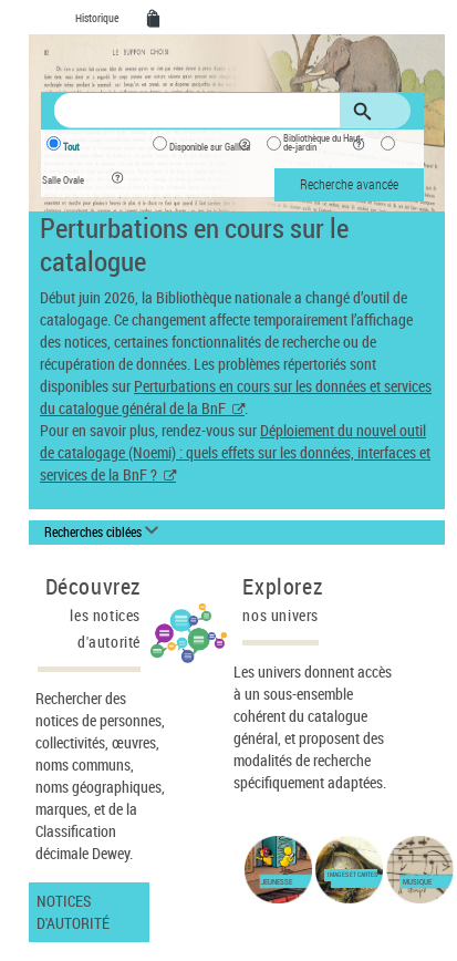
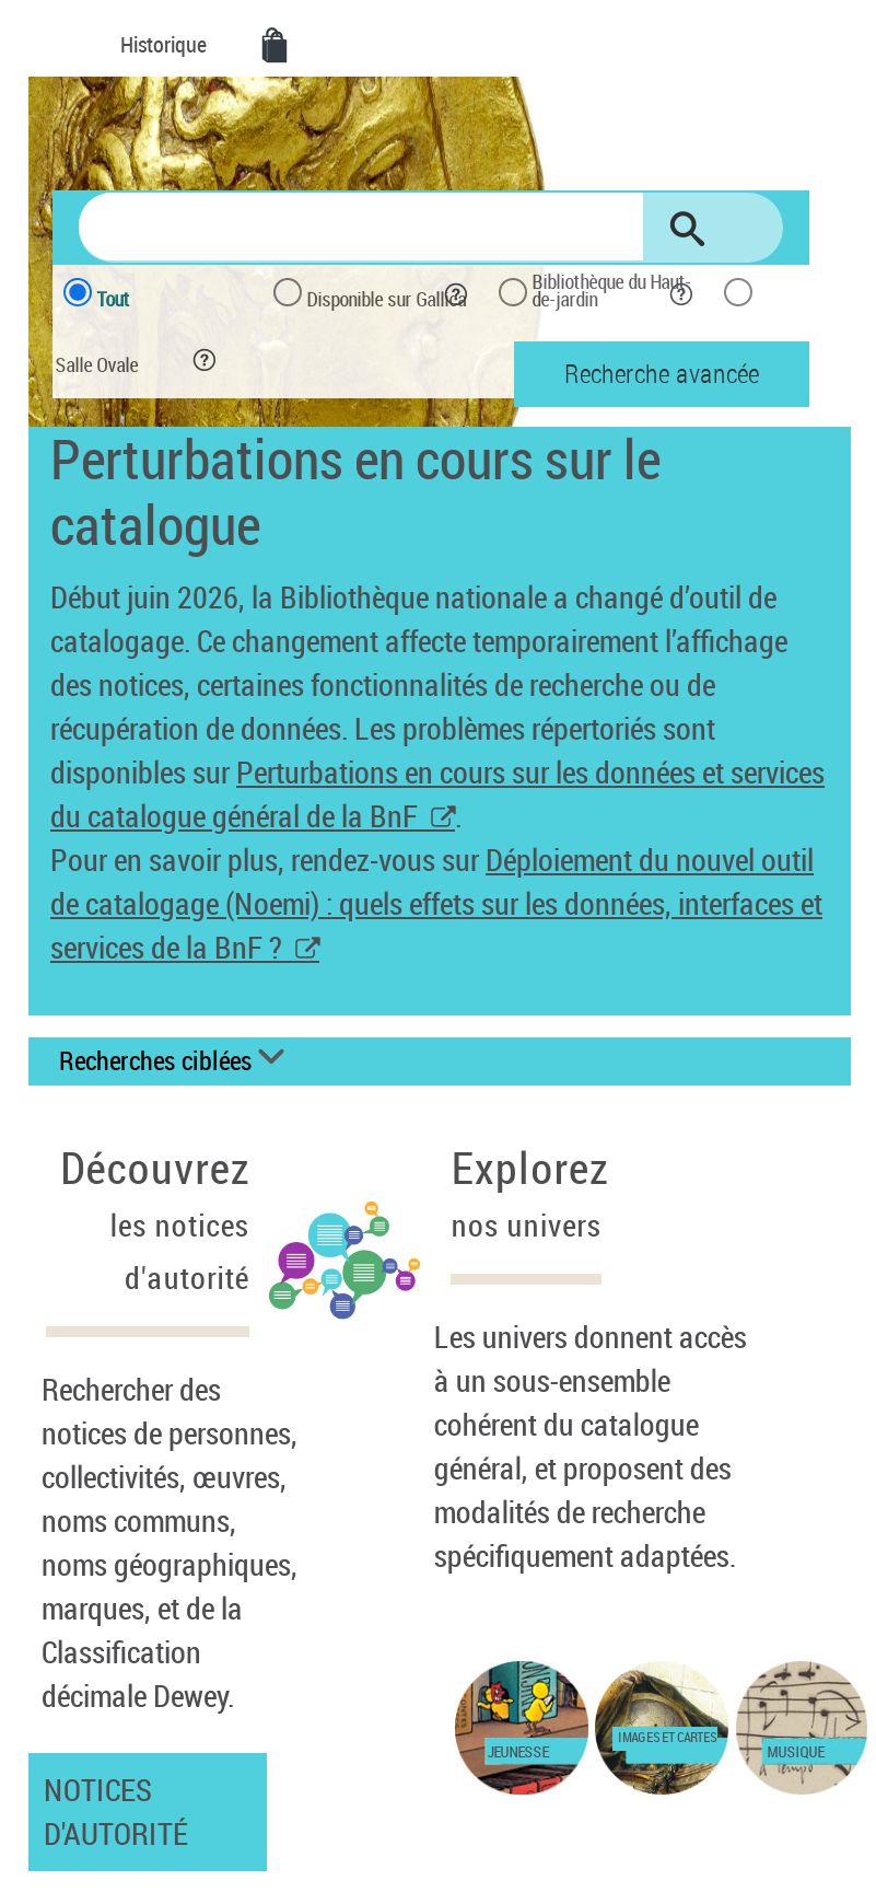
[29,33,446,213] [image] -> [26,74,851,429] [image]

